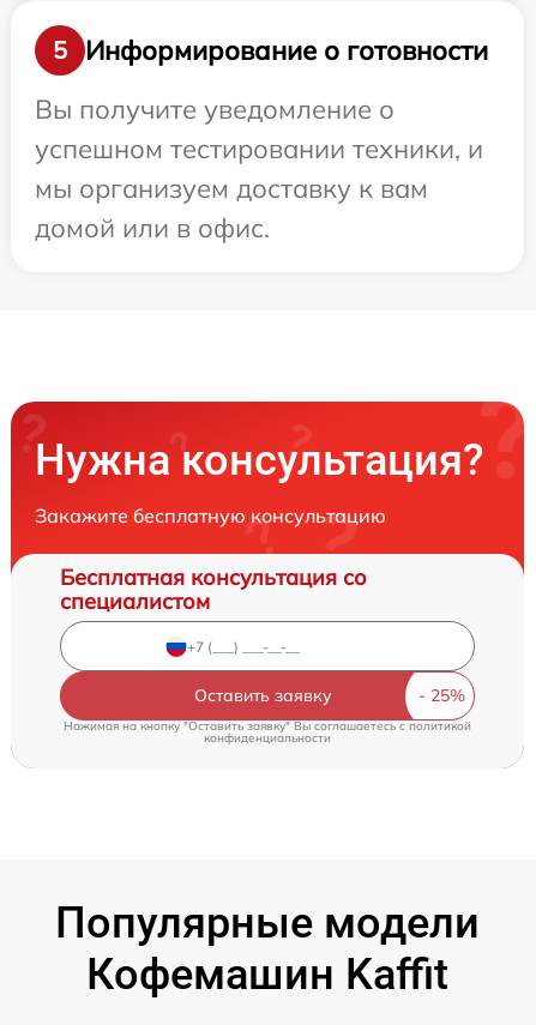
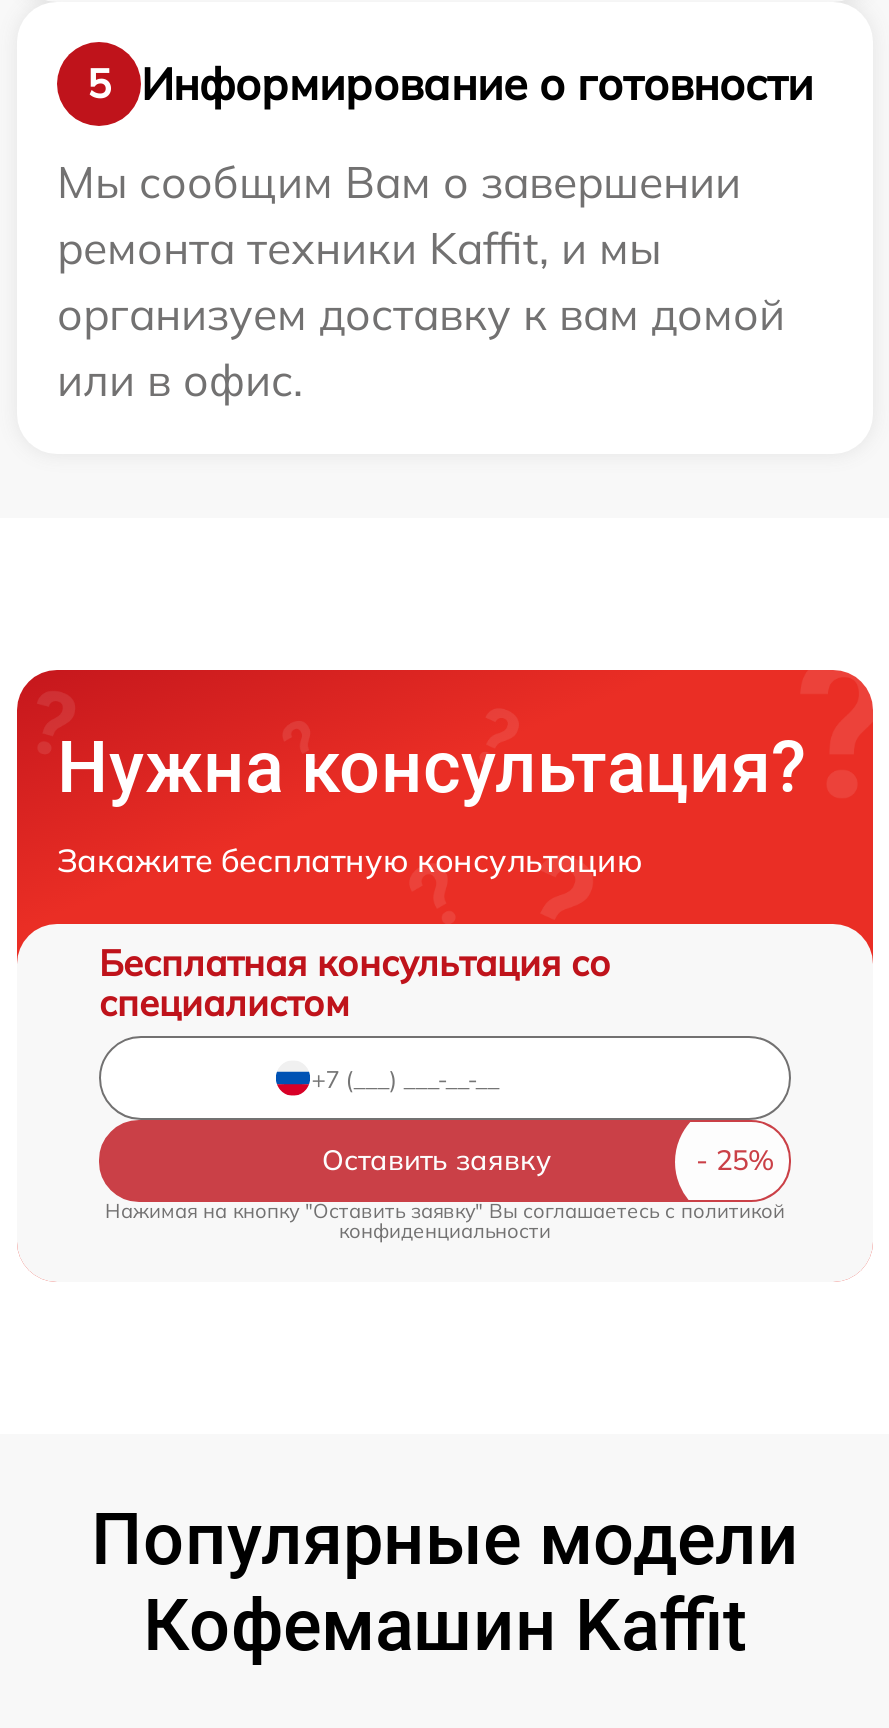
[35,92,483,245] Вы получите уведомление о | успешном тестировании техники, и | мы организуем доставку к вам | домой или в офис. -> [57,154,785,408] Мы сообщим Вам о завершении | ремонта техники Kaffit, и мы | организуем доставку к вам домой | или в офис.

